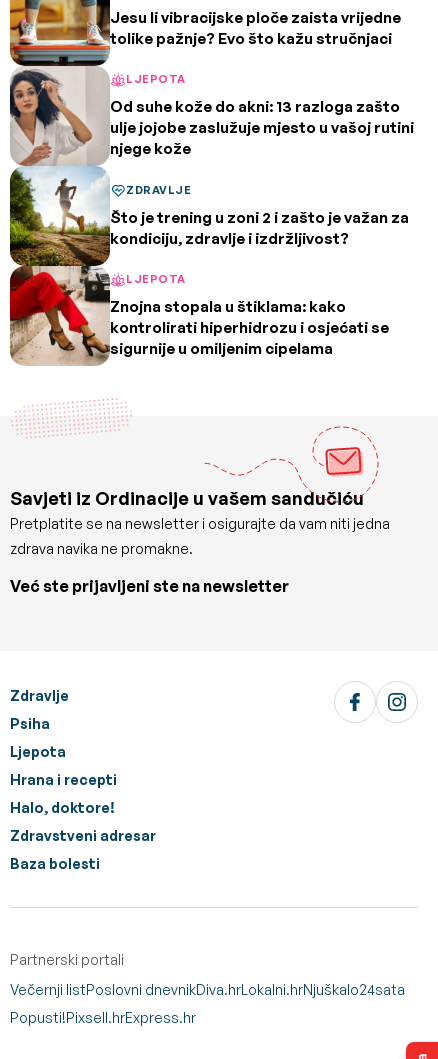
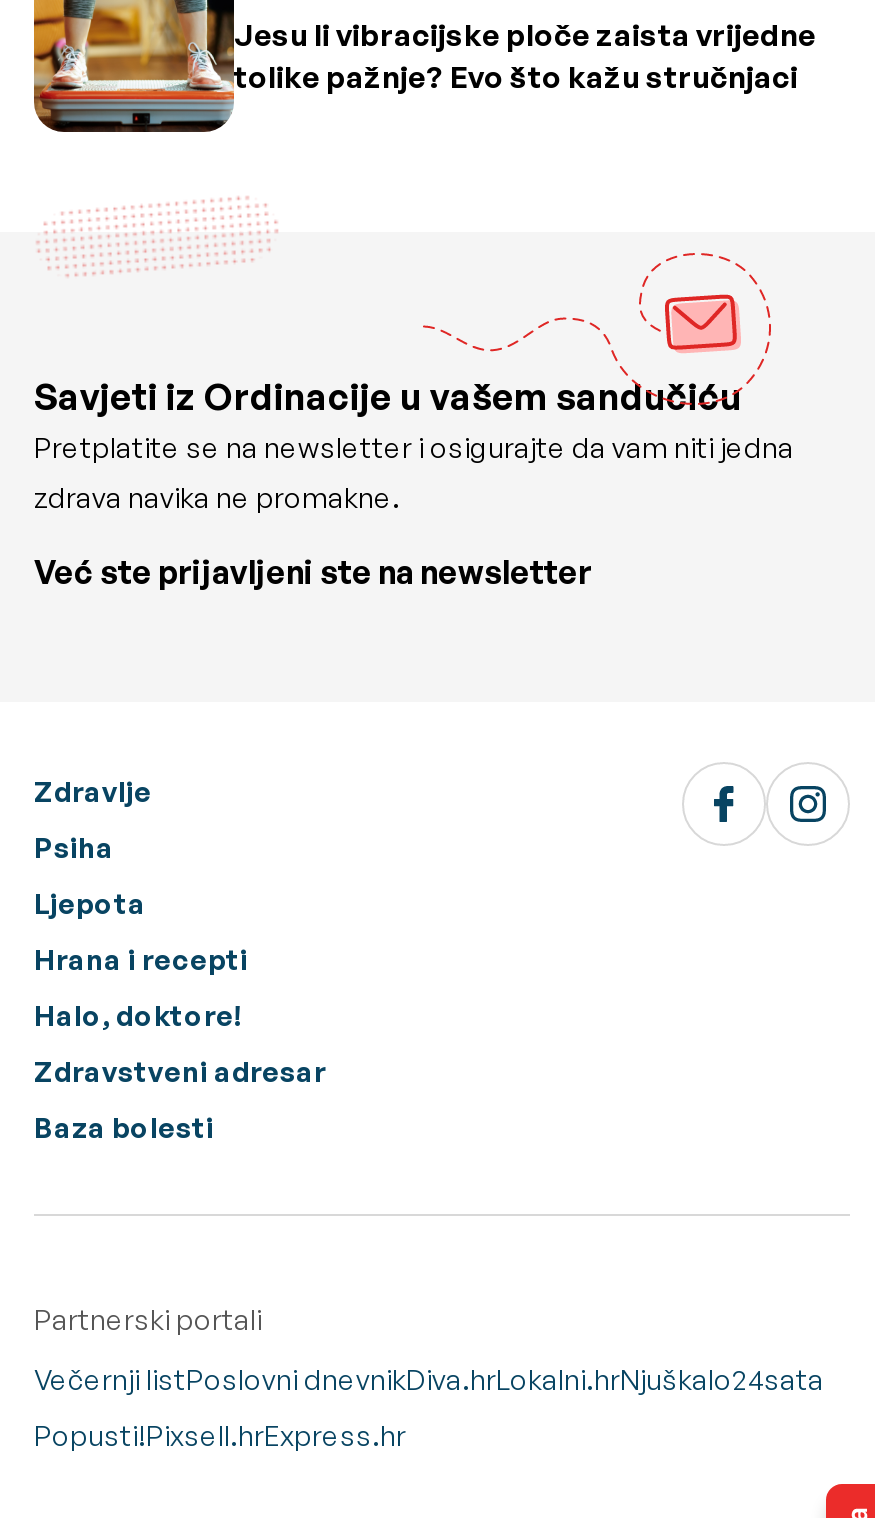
[9,66,414,366] [image] | LJEPOTA | Od suhe kože do akni: 13 razloga zašto | ulje jojobe zaslužuje mjesto u vašoj rutini | njege kože | ZDRAVLJE | Što je trening u zoni 2 i zašto je važan za | kondiciju, zdravlje i izdržljivost? | LJEPOTA | Znojna stopala u štiklama: kako | kontrolirati hiperhidrozu i osjećati se | sigurnije u omiljenim cipelama -> none

